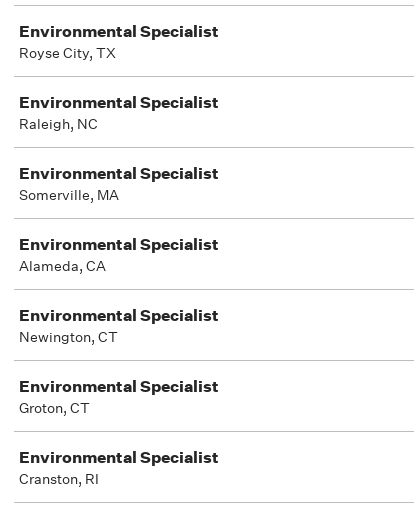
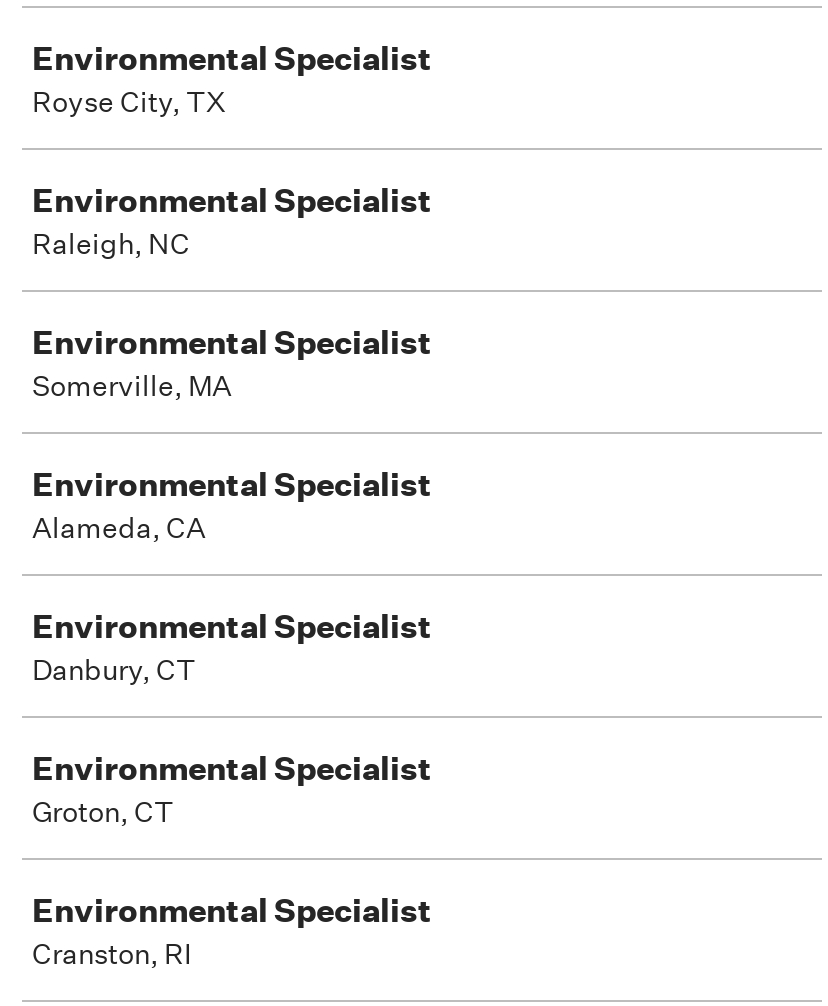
[19,328,118,346] Newington, CT -> [32,652,196,688] Danbury, CT

